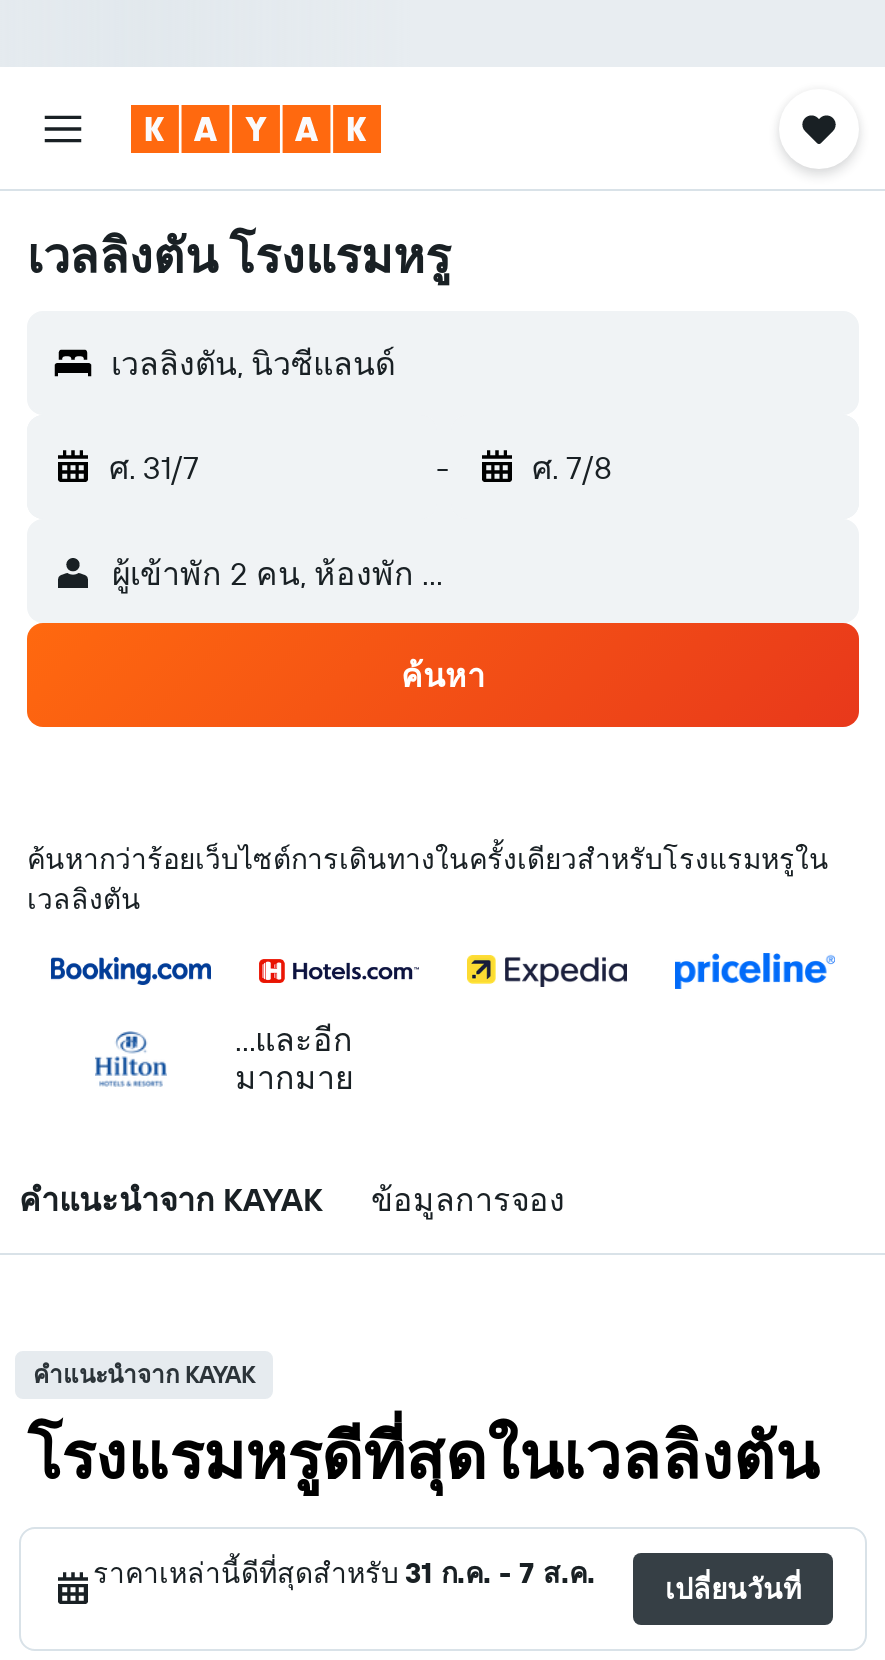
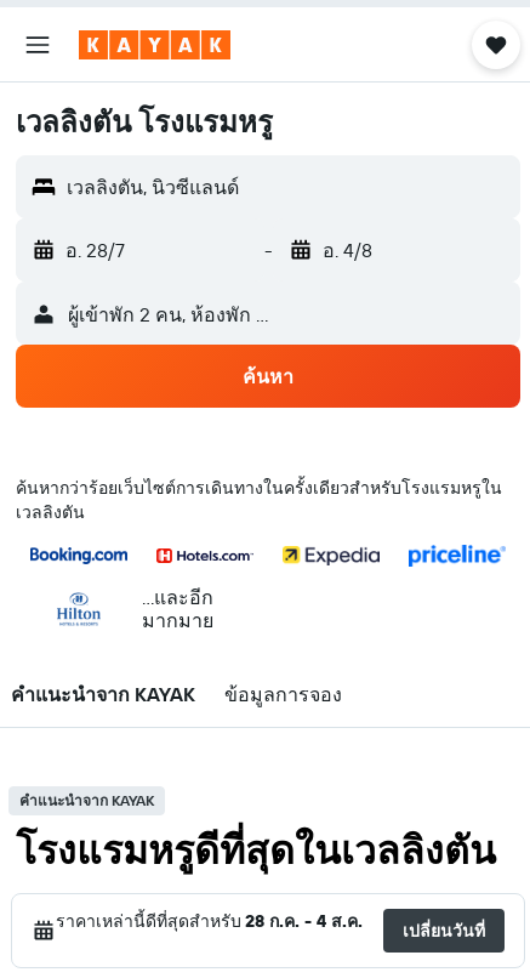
[109,447,199,487] ศ. 31/7 -> [65,238,125,262] อ. 28/7
[532,447,612,487] ศ. 7/8 -> [322,238,372,262] อ. 4/8
[93,1555,595,1591] ราคาเหล่านี้ดีที่สุดสำหรับ31 ก.ค. - 7 ส.ค. -> [56,910,363,932] ราคาเหล่านี้ดีที่สุดสำหรับ28 ก.ค. - 4 ส.ค.

